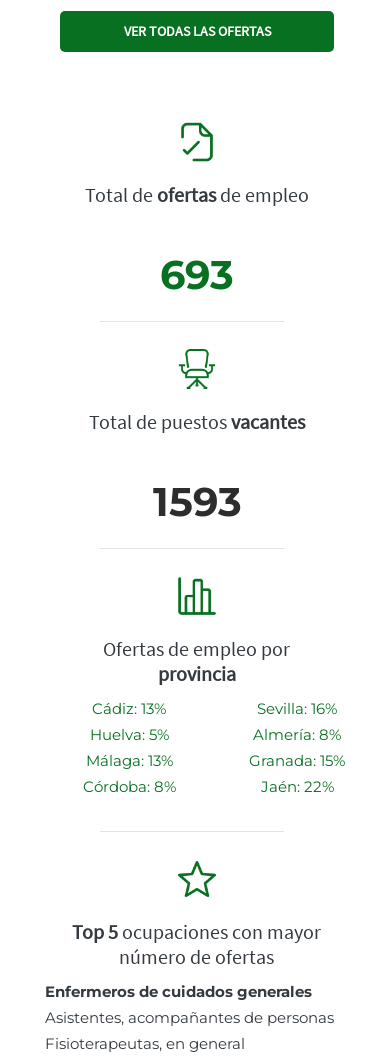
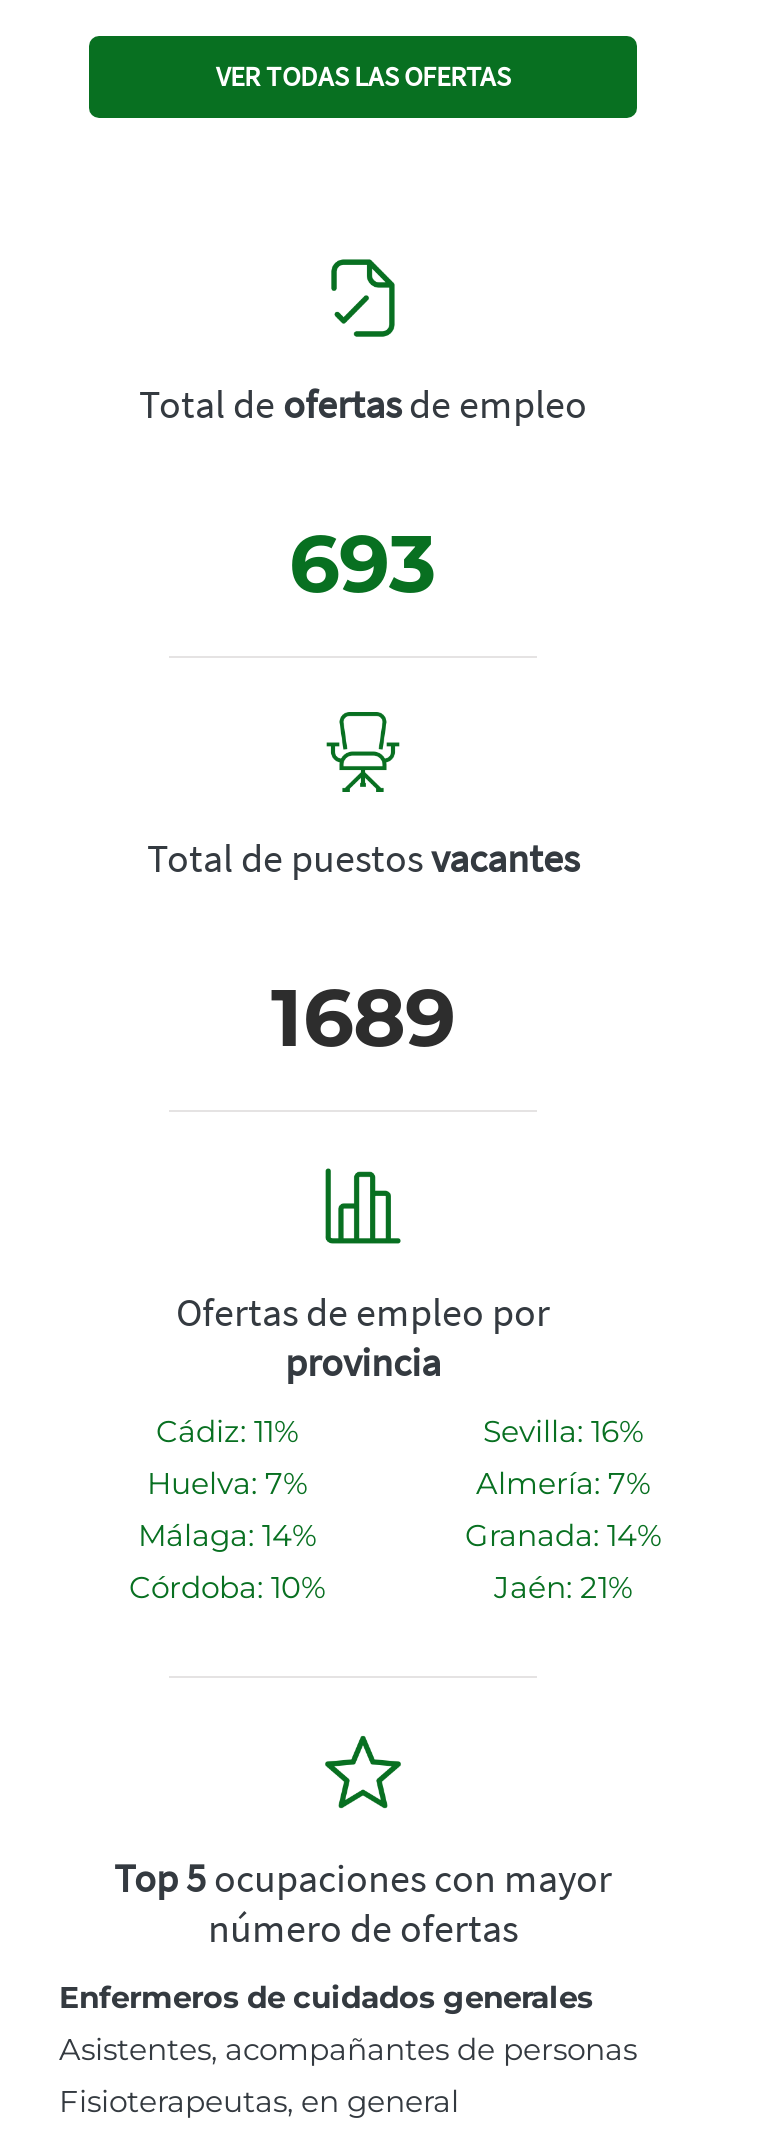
[152,477,241,526] 1593 -> [271,967,455,1065] 1689
[92,699,166,718] Cádiz: 13% -> [156,1411,298,1449] Cádiz: 11%
[89,725,168,744] Huelva: 5% -> [147,1463,307,1501] Huelva: 7%
[253,725,341,744] Almería: 8% -> [476,1463,650,1501] Almería: 7%
[85,751,172,770] Málaga: 13% -> [138,1515,316,1553] Málaga: 14%
[249,751,345,770] Granada: 15% -> [465,1515,661,1553] Granada: 14%
[82,777,175,796] Córdoba: 8% -> [129,1567,325,1605] Córdoba: 10%
[260,777,333,796] Jaén: 22% -> [494,1567,632,1605] Jaén: 21%

